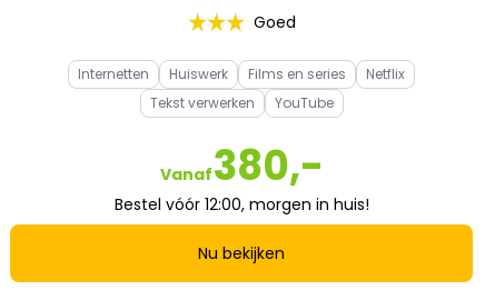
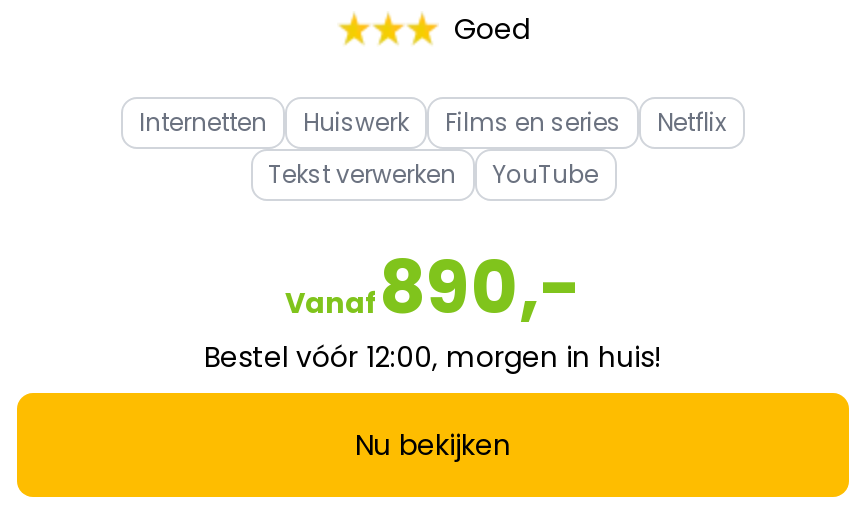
[160,137,323,194] Vanaf380,- -> [285,237,581,339] Vanaf890,-

